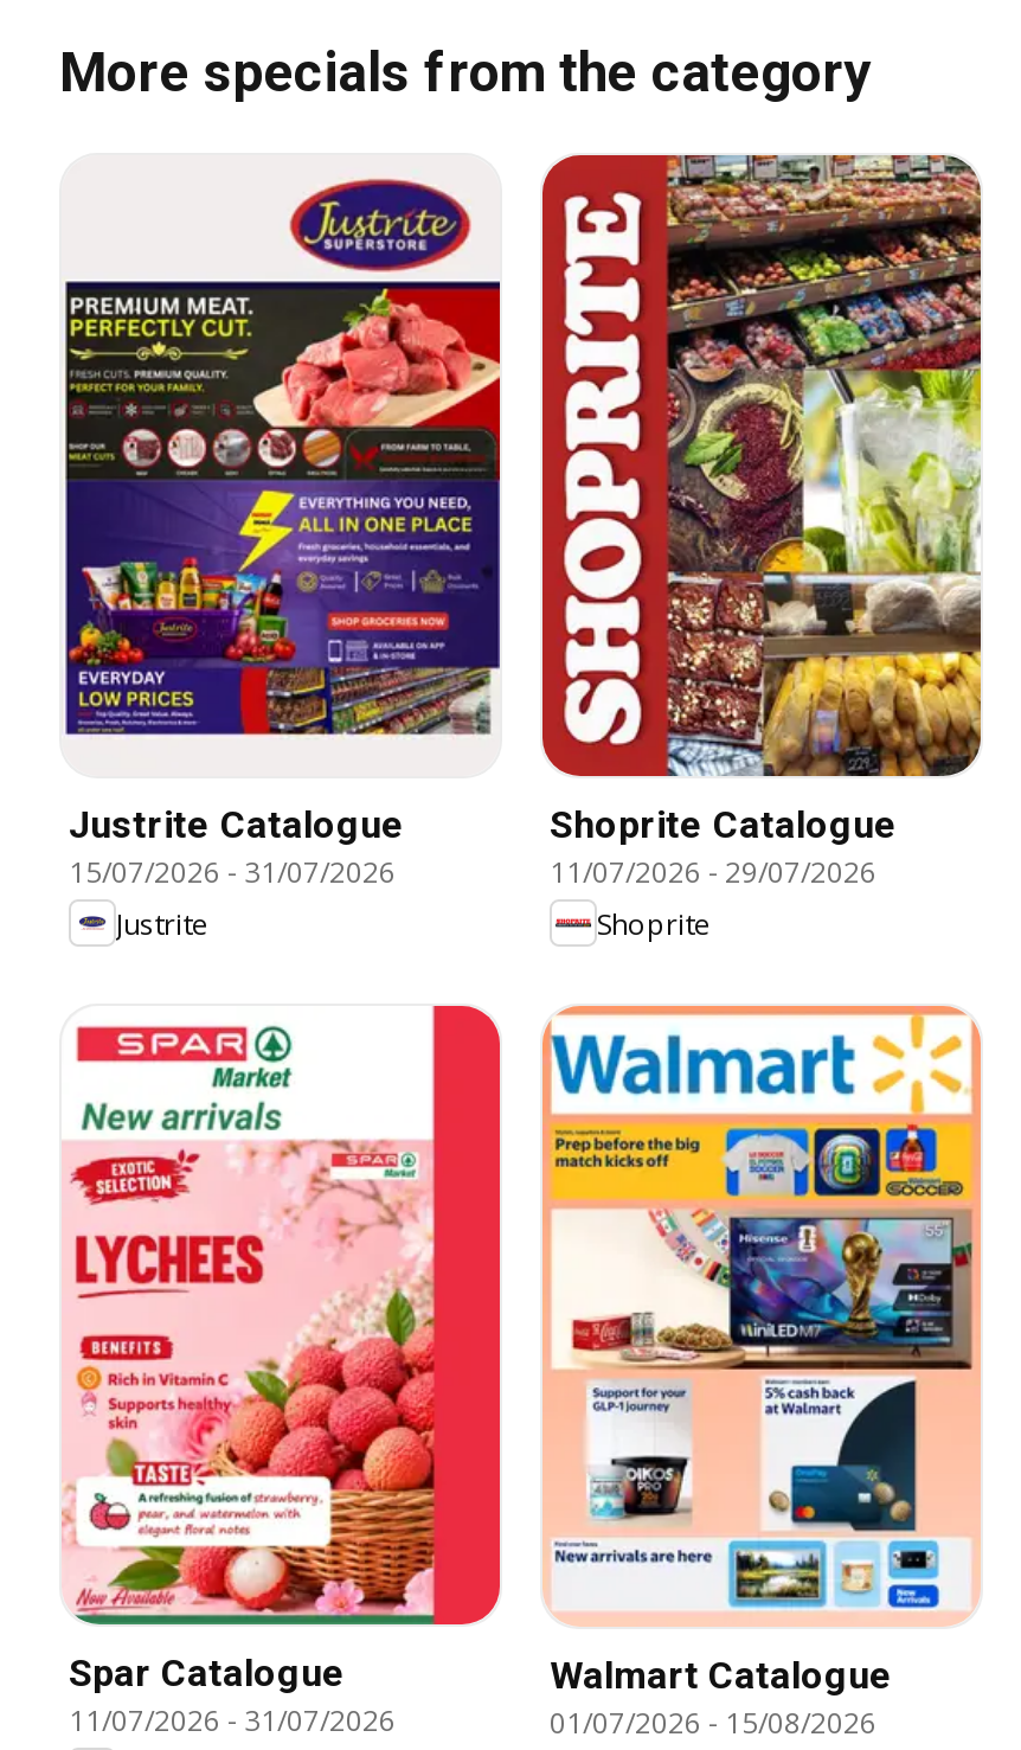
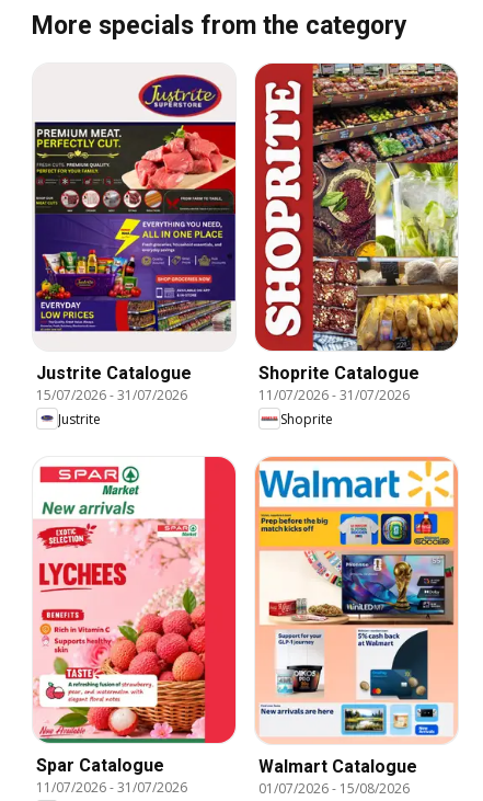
[550,852,876,892] 11/07/2026 - 29/07/2026 -> [258,386,410,404] 11/07/2026 - 31/07/2026

